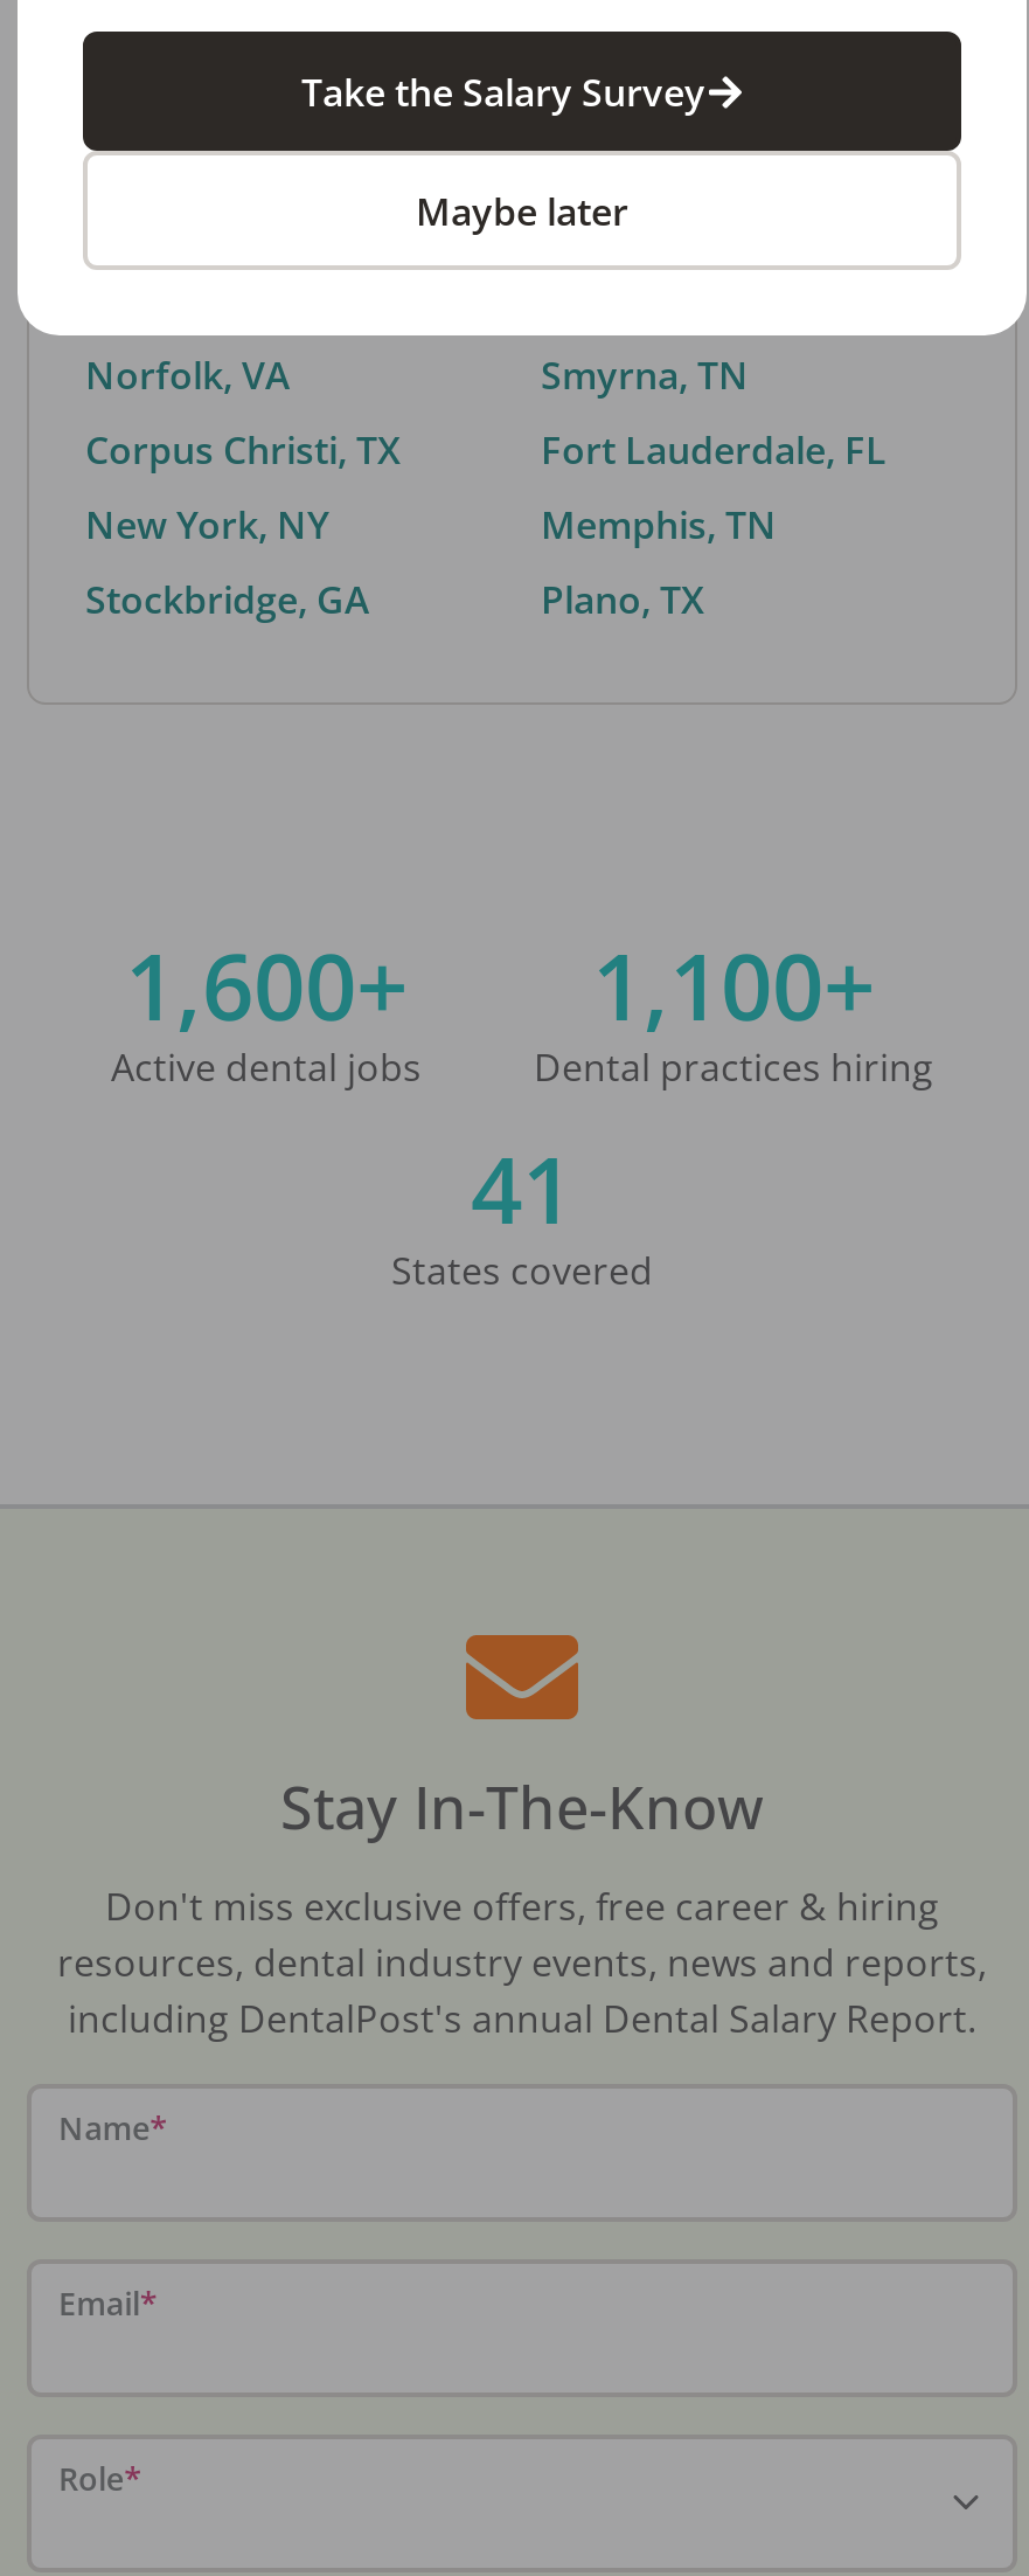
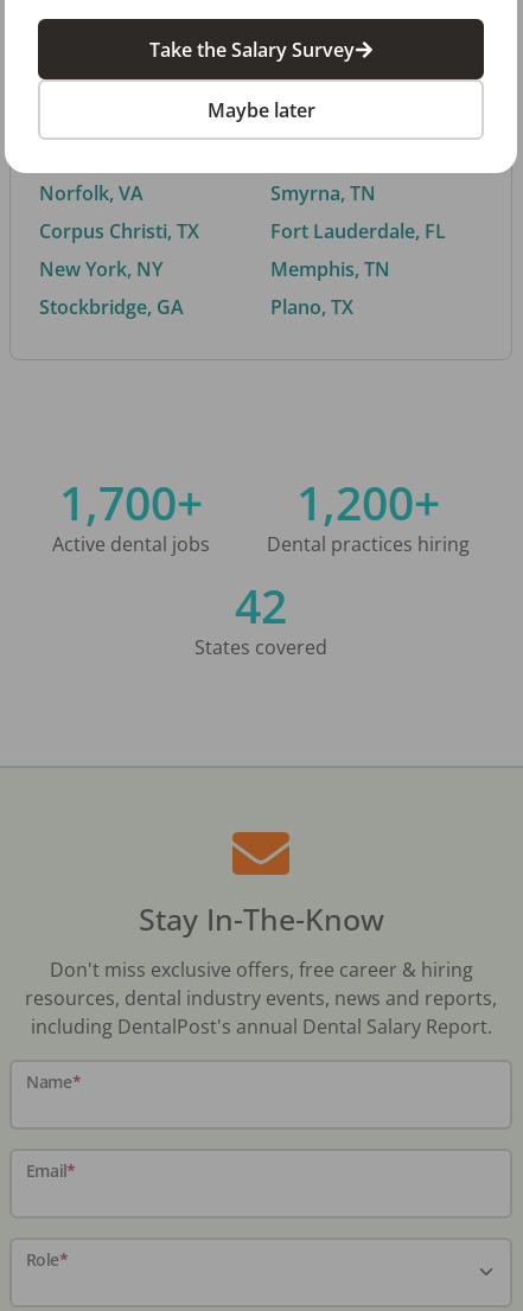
[125,923,408,1047] 1,600+ -> [59,471,203,534] 1,700+
[592,923,875,1047] 1,100+ -> [296,471,440,534] 1,200+
[471,1127,573,1251] 41 -> [235,574,287,637] 42

